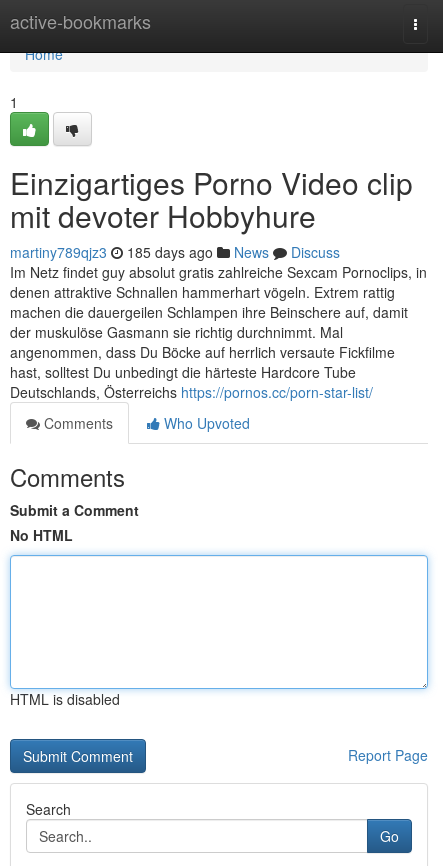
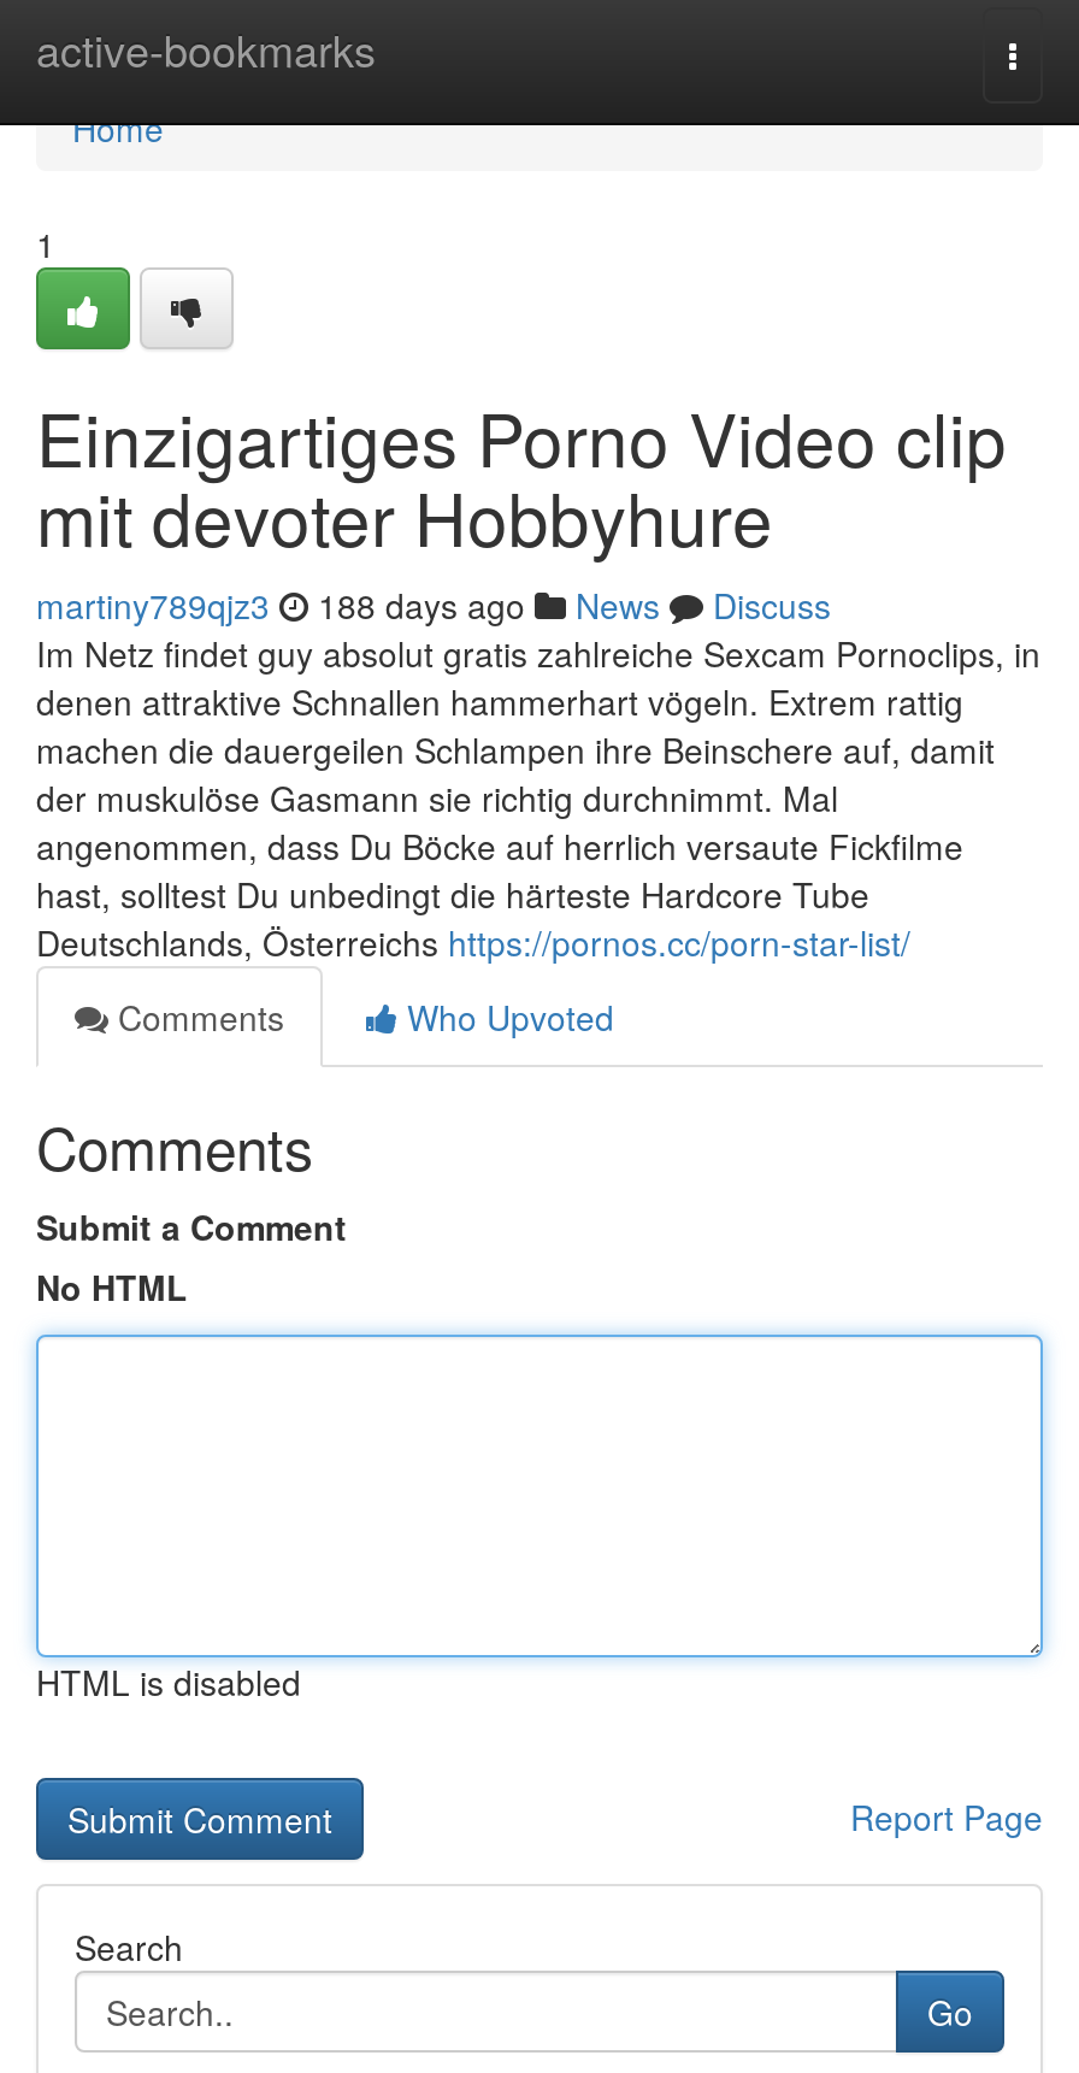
[10,242,340,262] martiny789qjz3 185 days ago News Discuss -> [36,581,831,629] martiny789qjz3 188 days ago News Discuss

